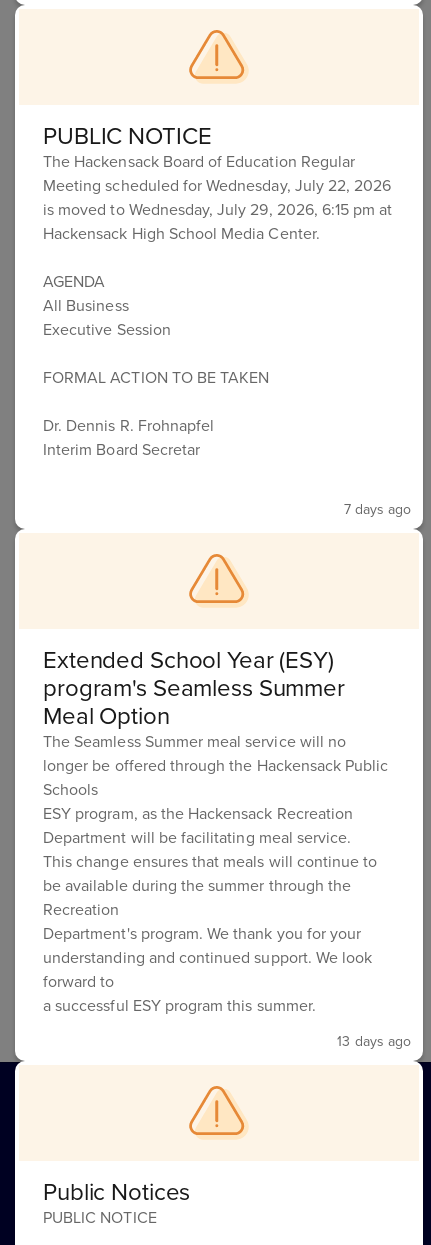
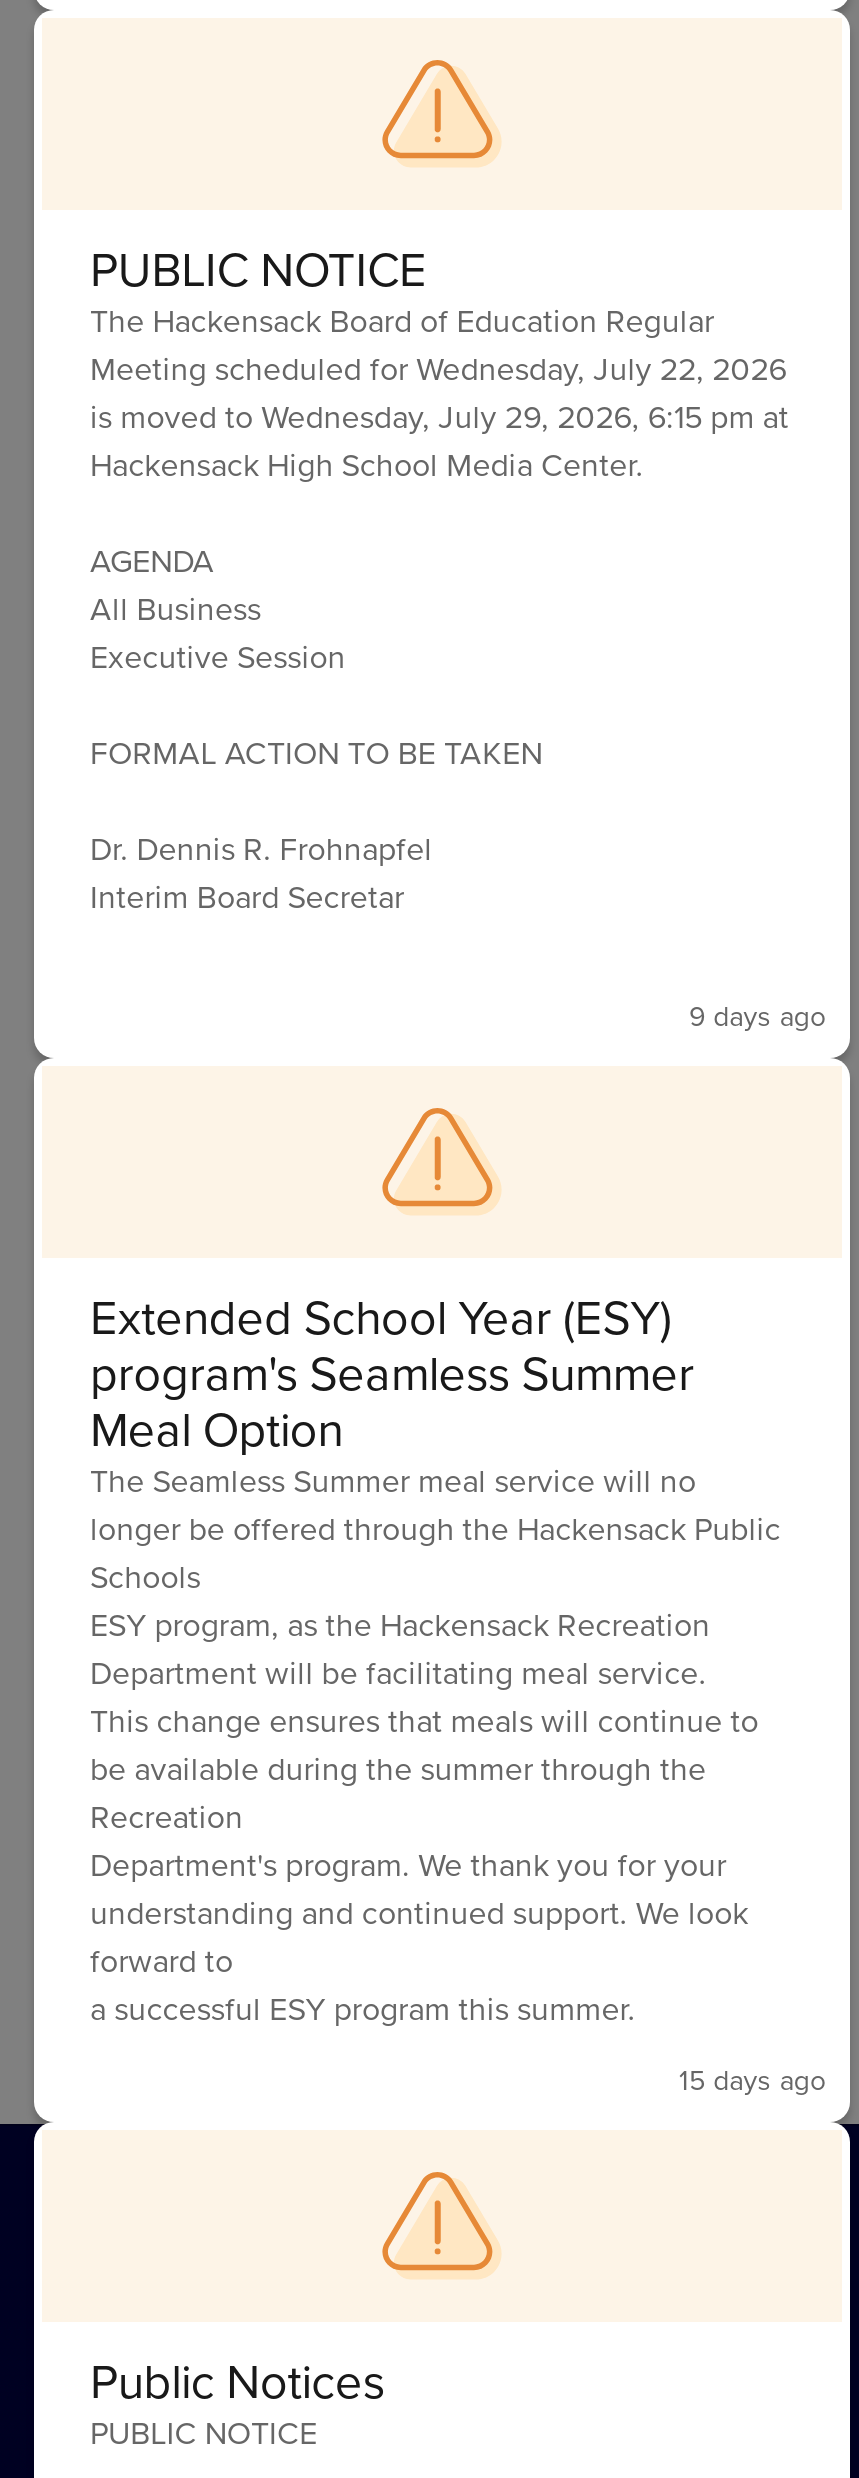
[343,499,411,519] 7 days ago -> [689,996,826,1038] 9 days ago
[337,1031,411,1051] 13 days ago -> [679,2060,826,2102] 15 days ago

